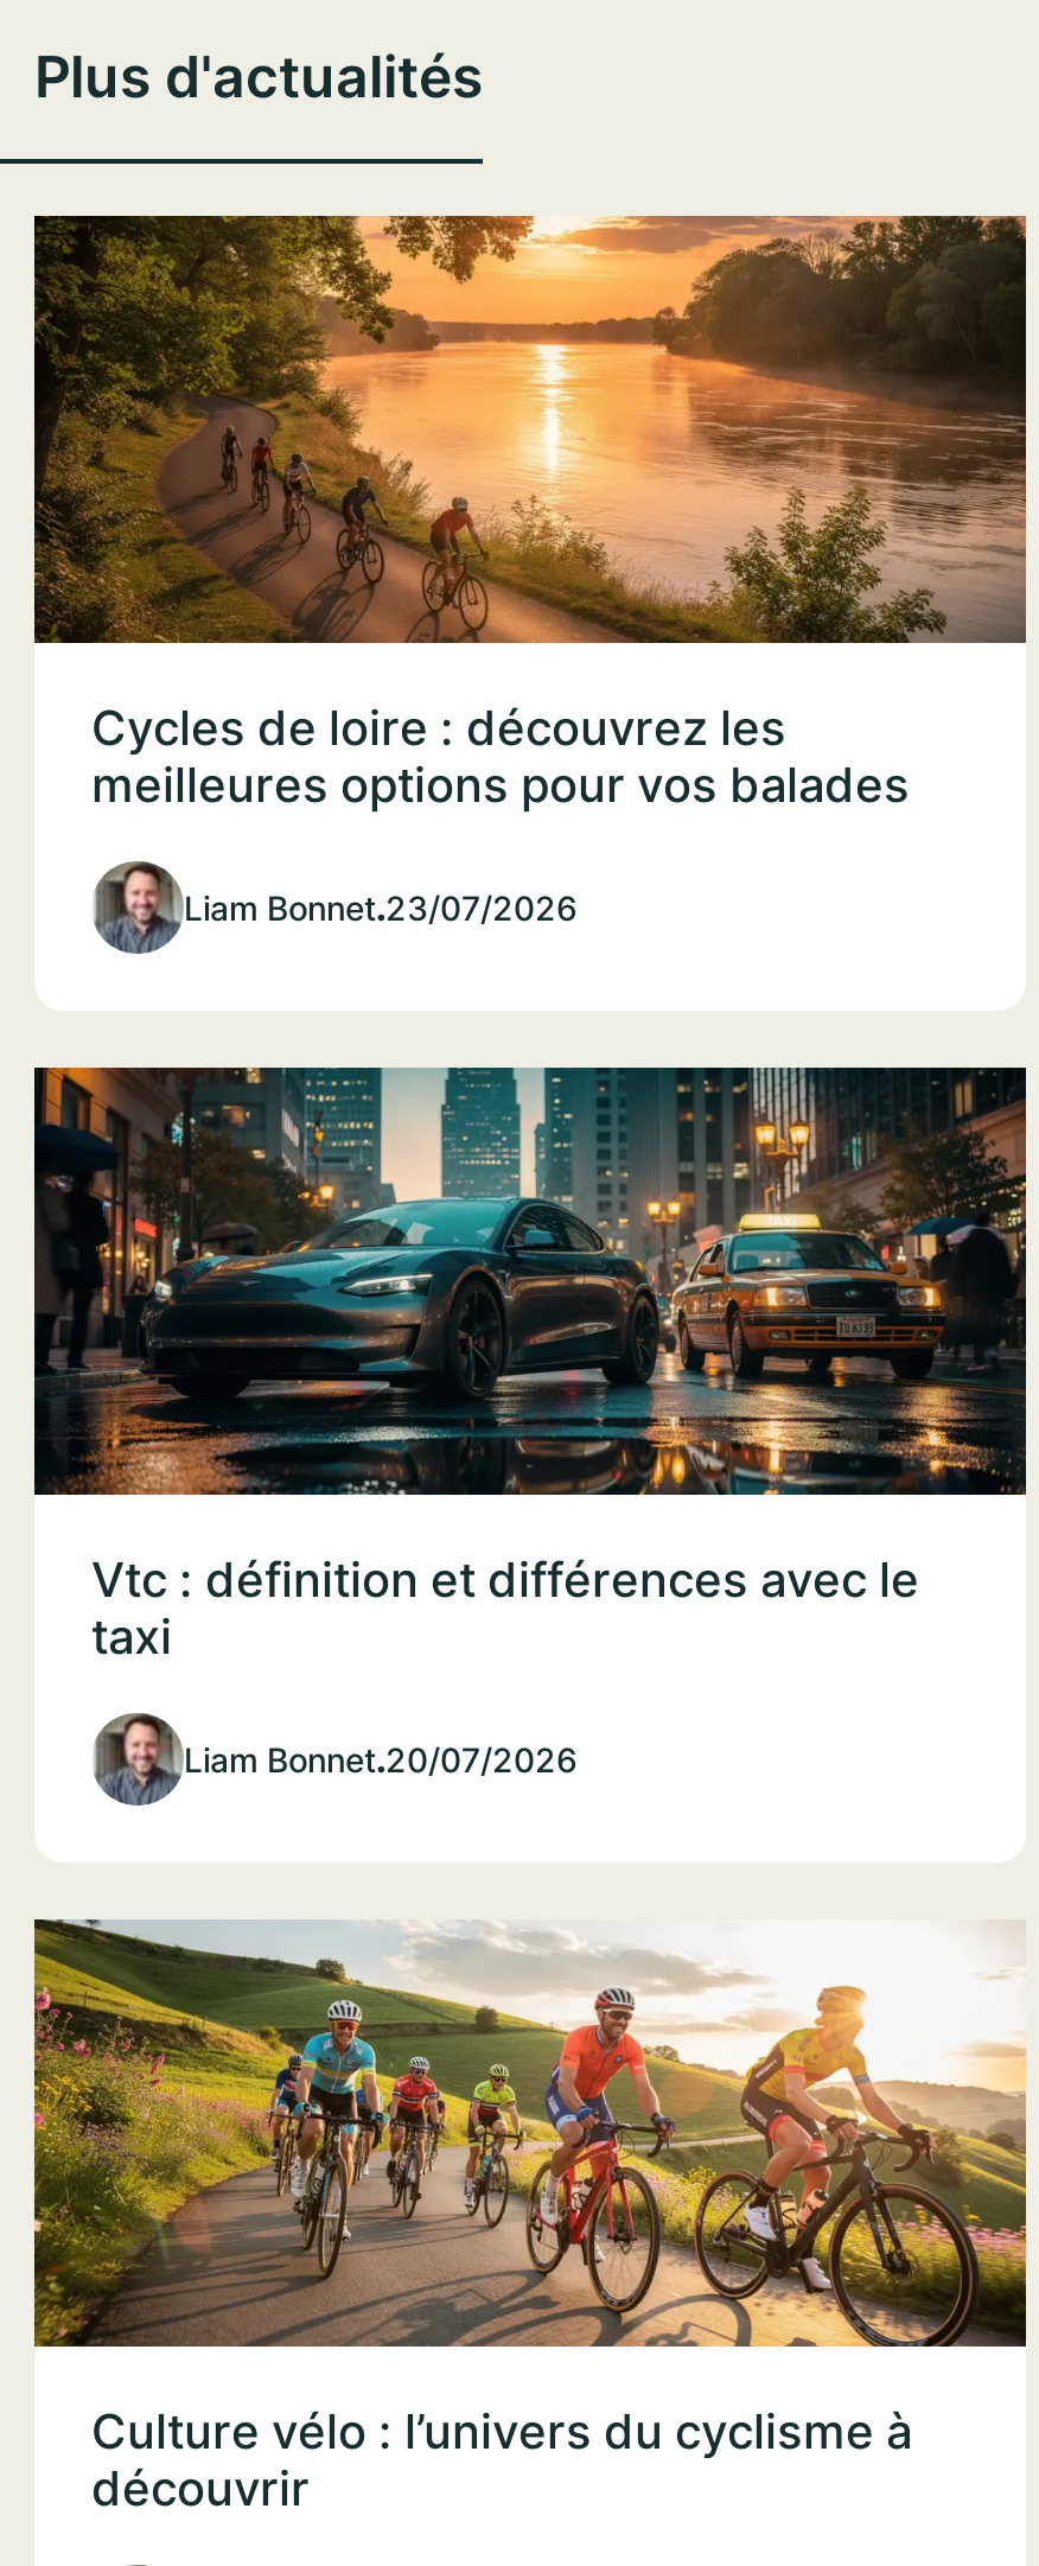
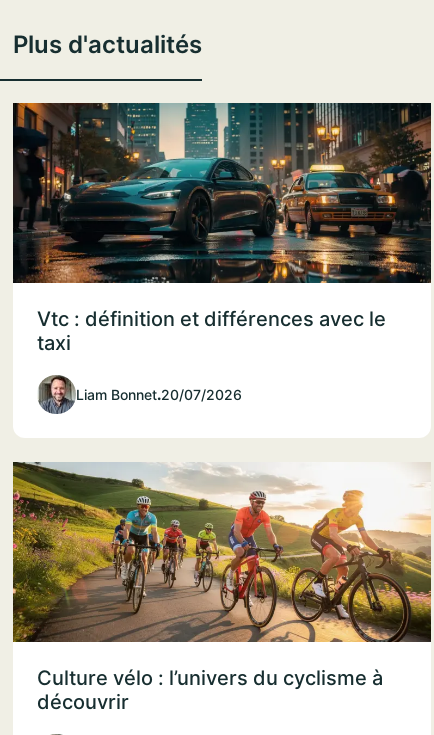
[34,212,1028,927] [image] | Cycles de loire : découvrez les | meilleures options pour vos balades | Liam Bonnet.23/07/2026 -> none

